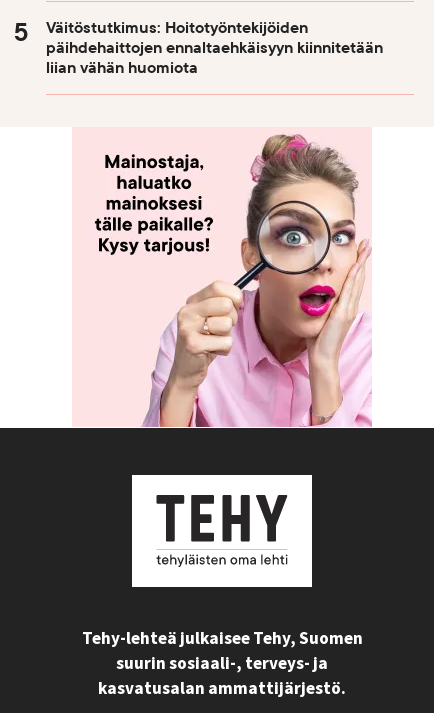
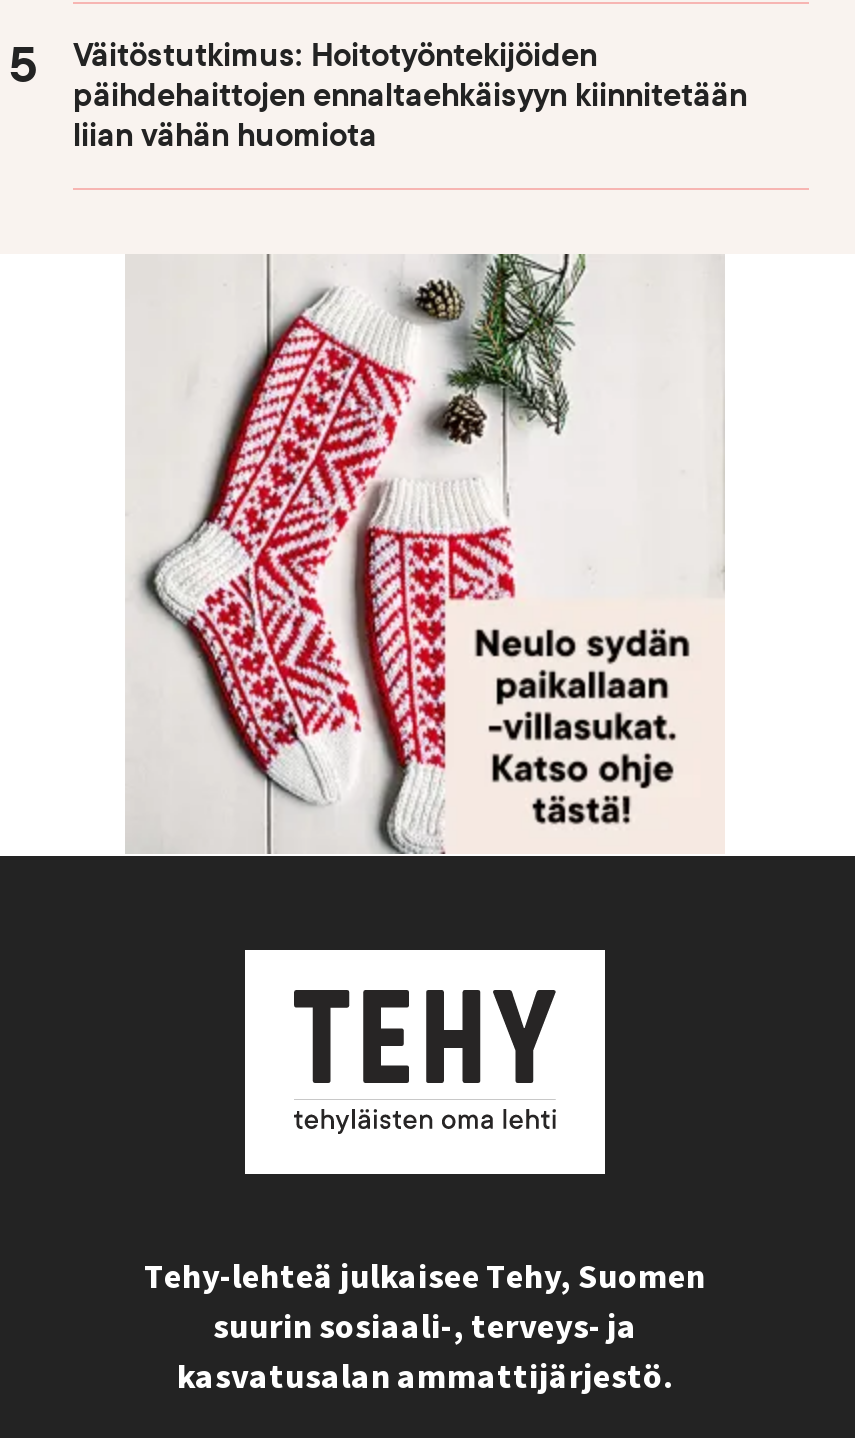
[73,127,372,428] [image] -> [125,252,725,856] [image]

